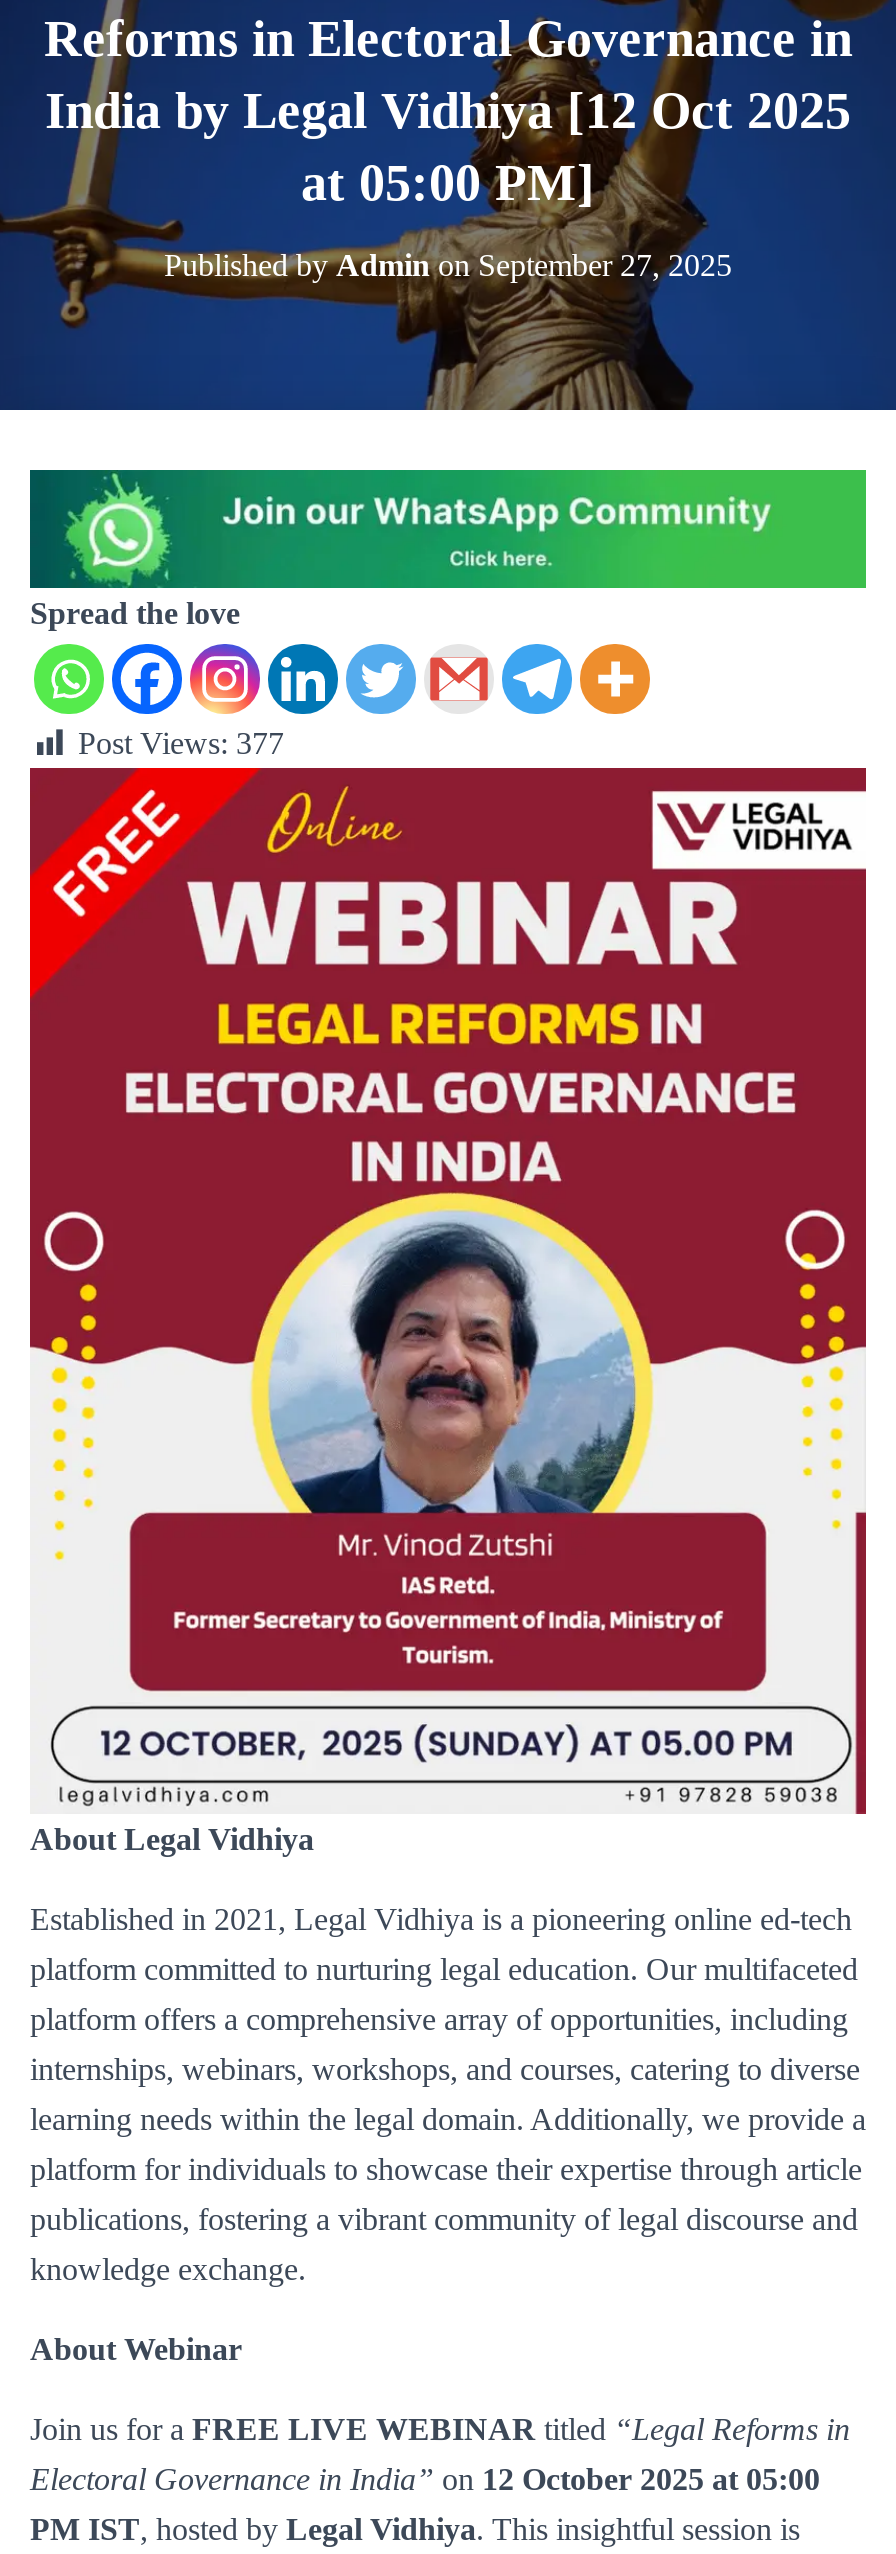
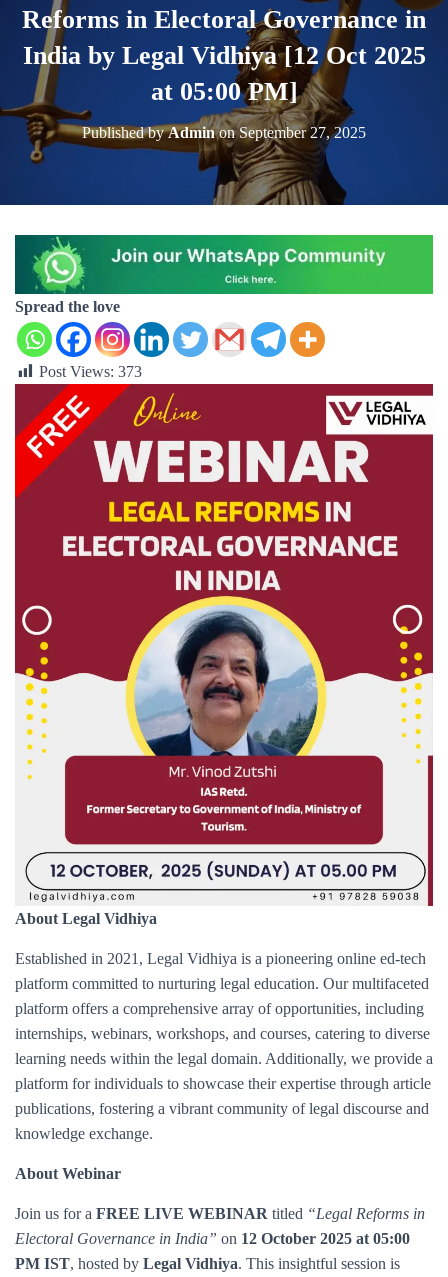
[78,726,284,760] Post Views: 377 -> [39,363,142,380] Post Views: 373

